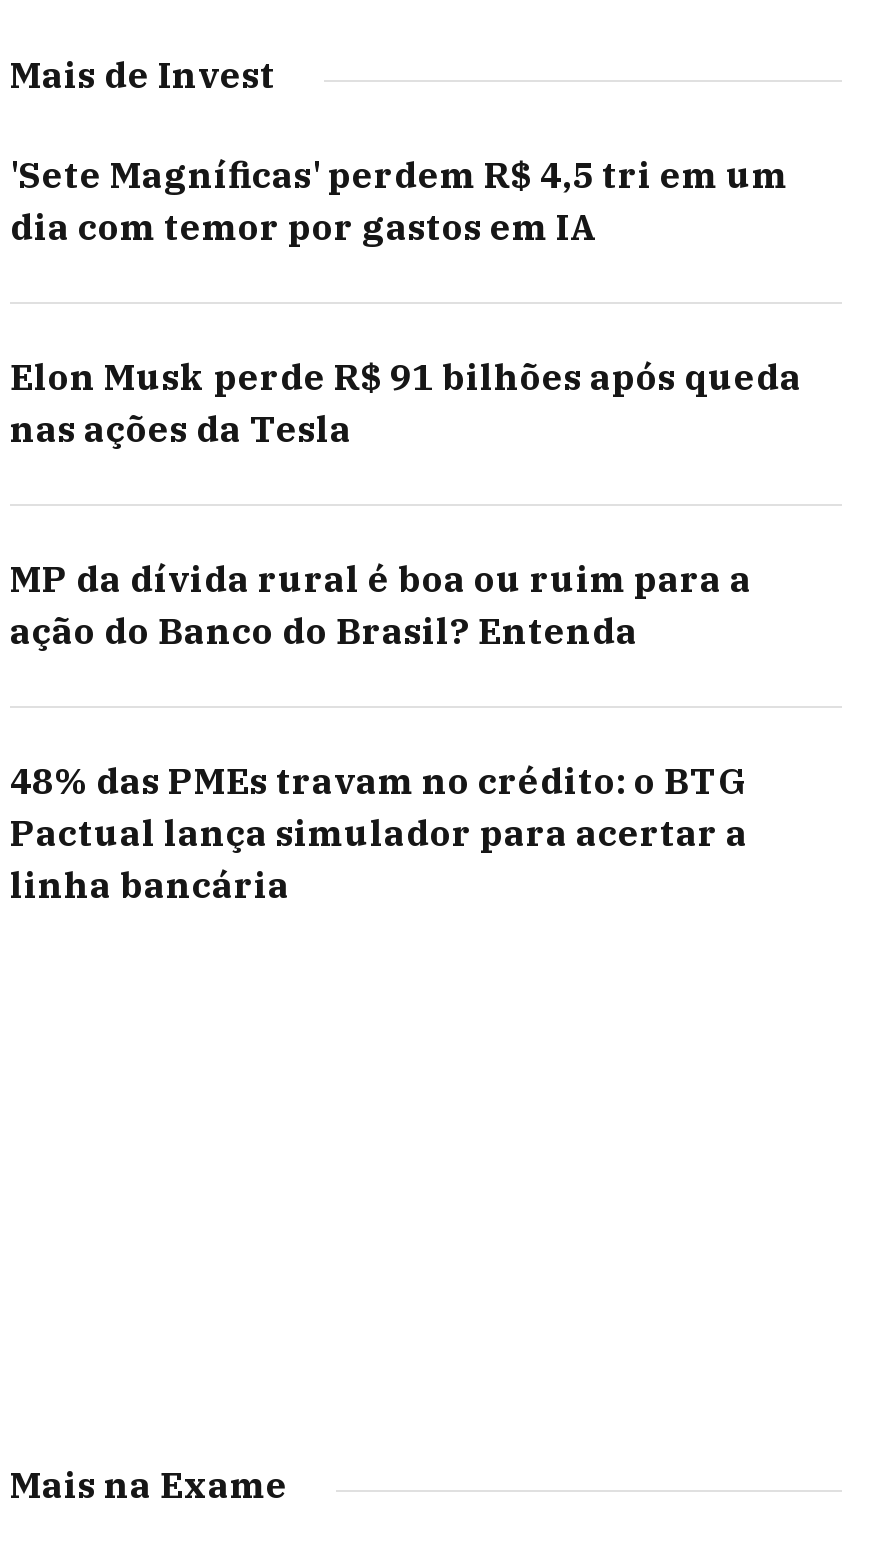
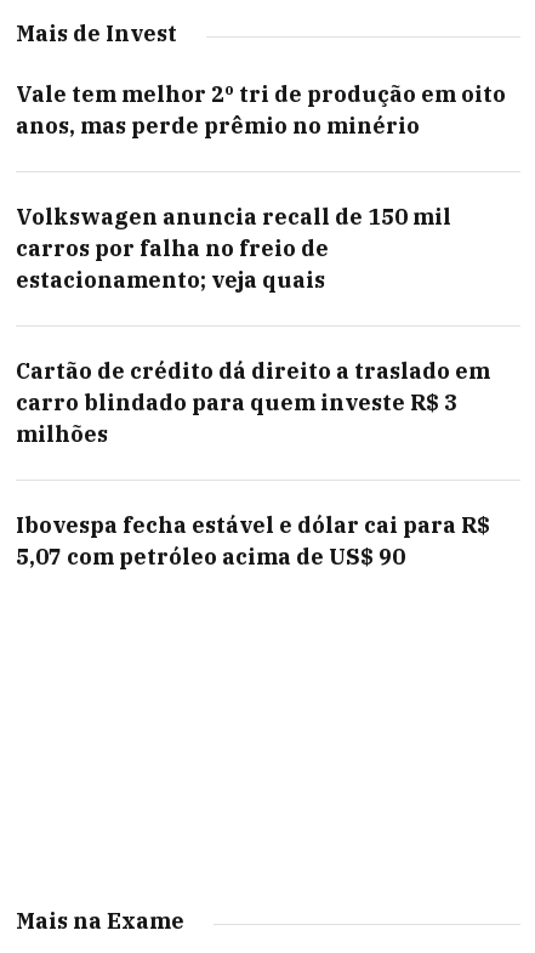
[10,152,788,250] 'Sete Magníficas' perdem R$ 4,5 tri em um | dia com temor por gastos em IA -> [16,80,506,140] Vale tem melhor 2º tri de produção em oito | anos, mas perde prêmio no minério
[10,354,802,452] Elon Musk perde R$ 91 bilhões após queda | nas ações da Tesla -> [16,203,451,294] Volkswagen anuncia recall de 150 mil | carros por falha no freio de | estacionamento; veja quais
[10,556,752,654] MP da dívida rural é boa ou ruim para a | ação do Banco do Brasil? Entenda -> [16,357,490,448] Cartão de crédito dá direito a traslado em | carro blindado para quem investe R$ 3 | milhões
[10,758,748,908] 48% das PMEs travam no crédito: o BTG | Pactual lança simulador para acertar a | linha bancária -> [16,511,490,571] Ibovespa fecha estável e dólar cai para R$ | 5,07 com petróleo acima de US$ 90

